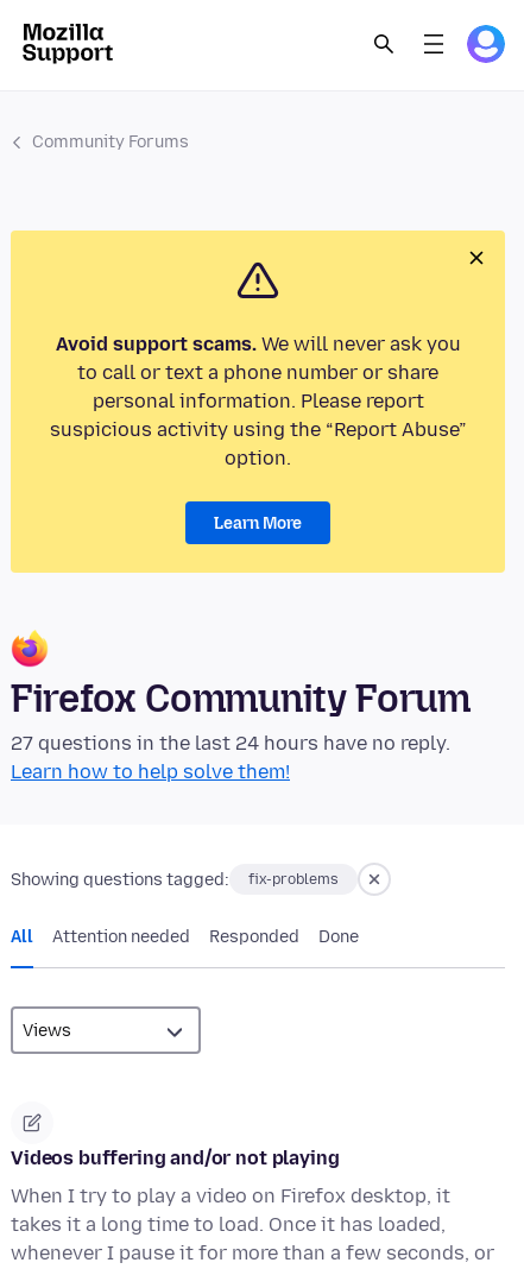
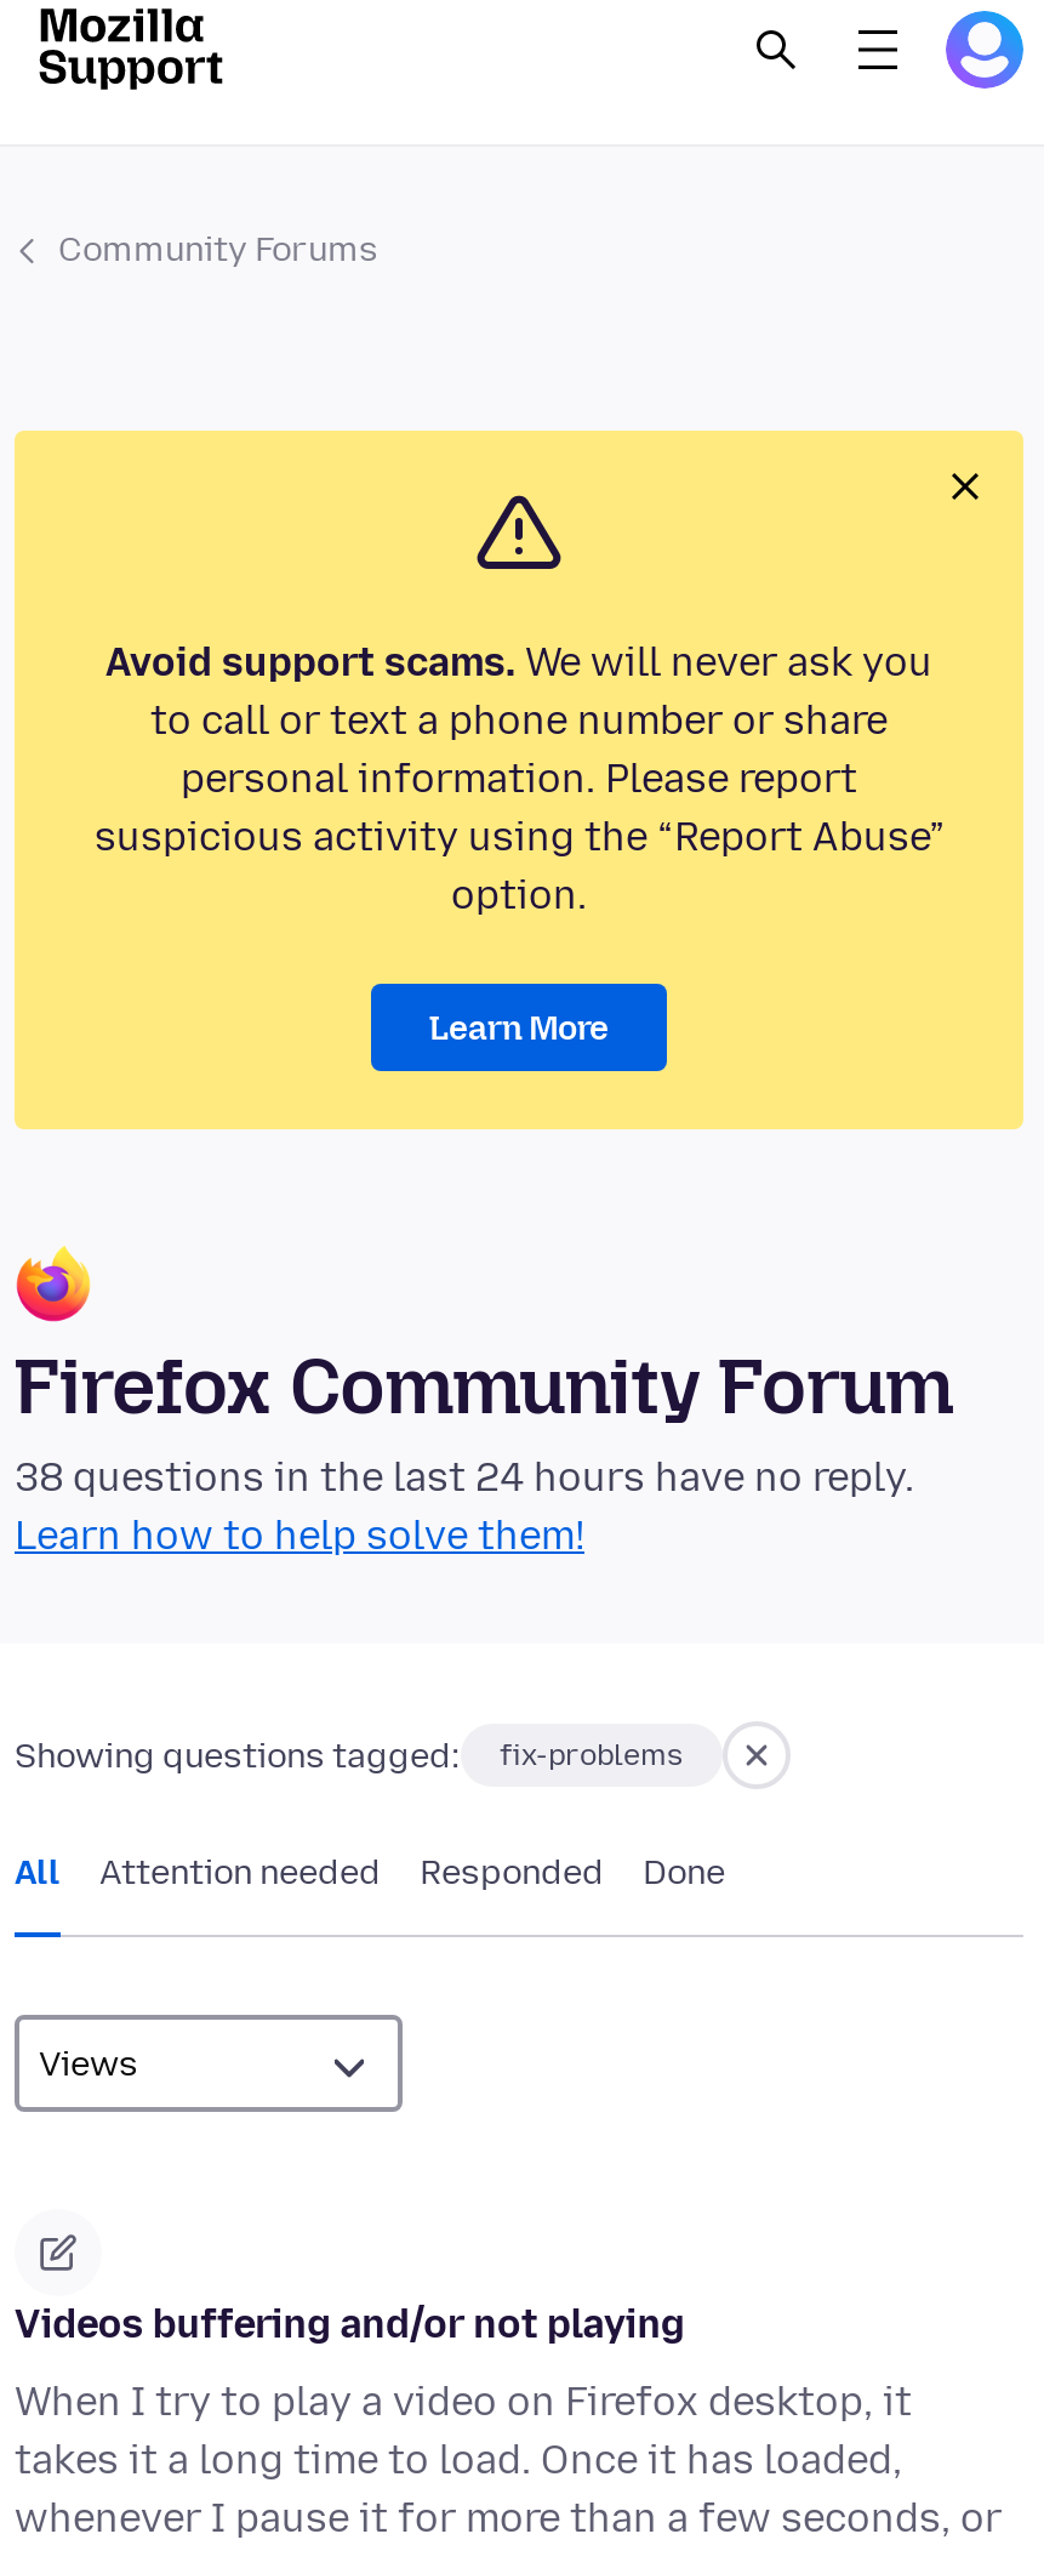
[11,733,450,755] 27 questions in the last 24 hours have no reply. -> [15,1456,914,1502] 38 questions in the last 24 hours have no reply.

